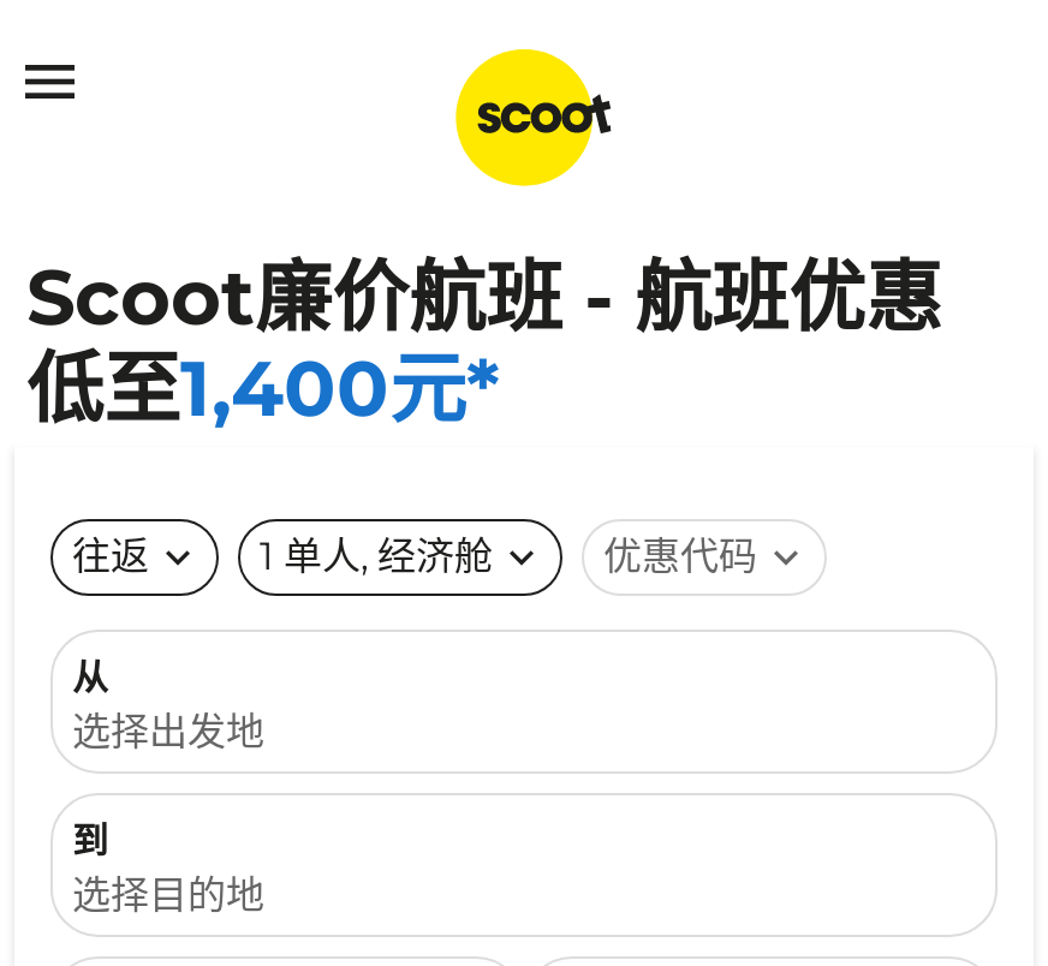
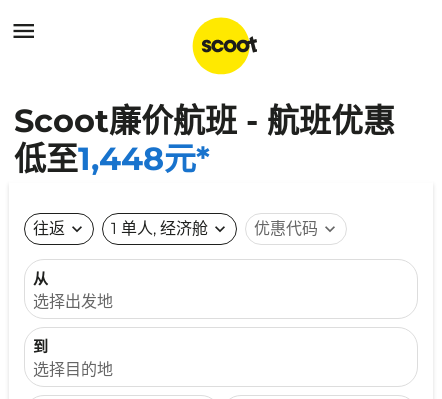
[26,341,500,435] 低至1,400元* -> [14,139,210,178] 低至1,448元*

